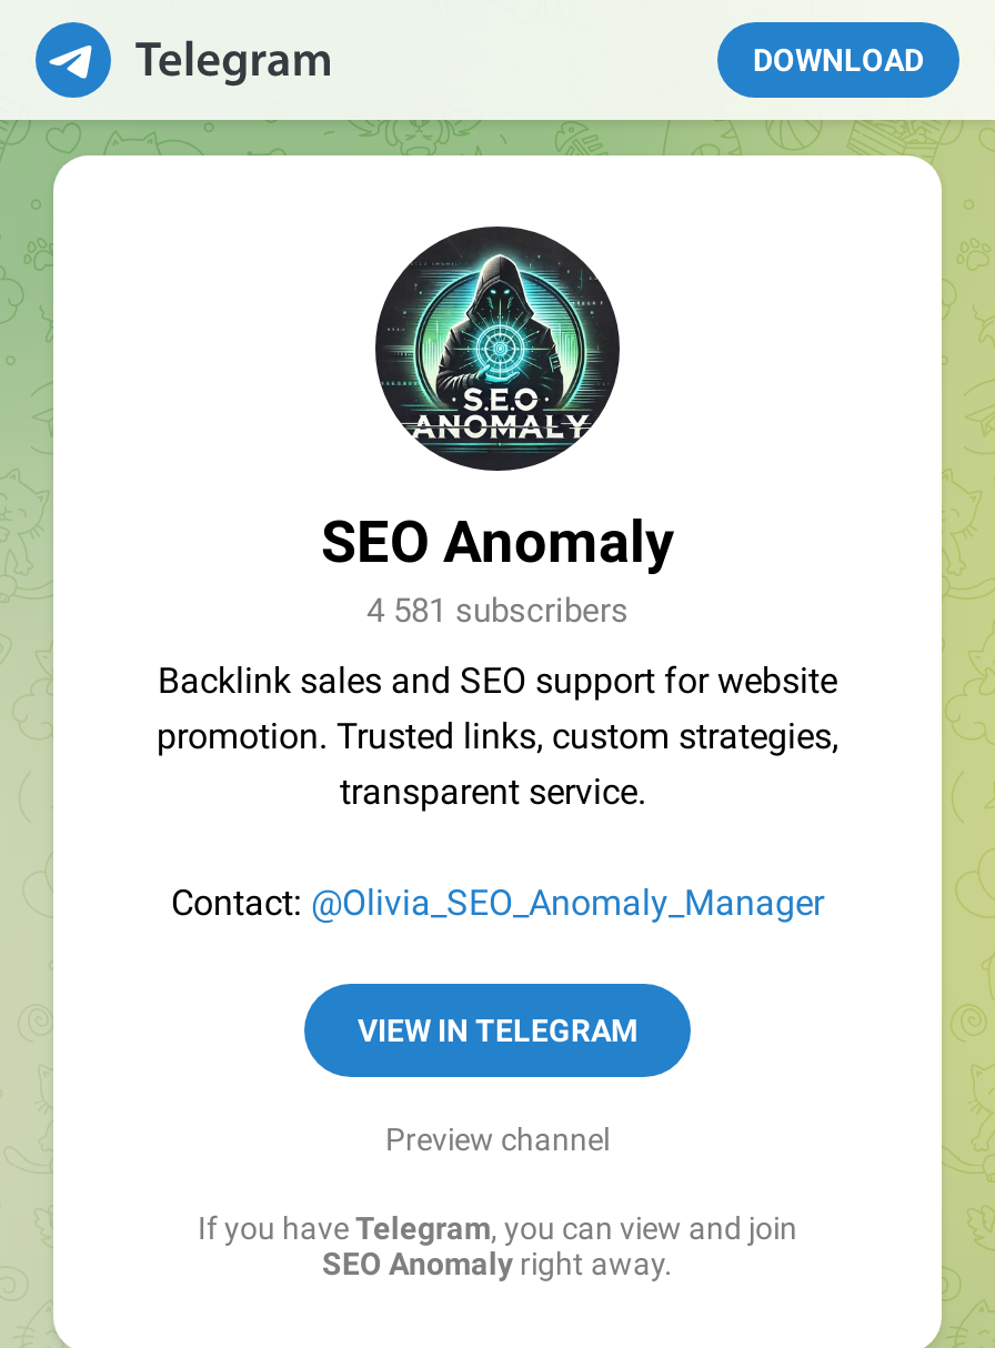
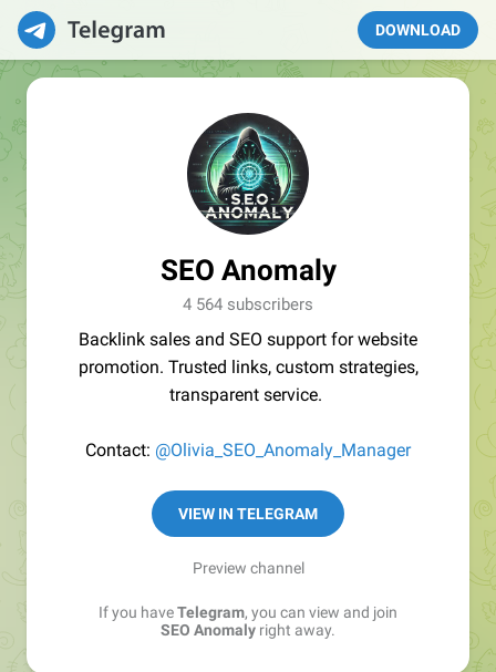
[366,591,629,631] 4 581 subscribers -> [183,294,313,314] 4 564 subscribers

